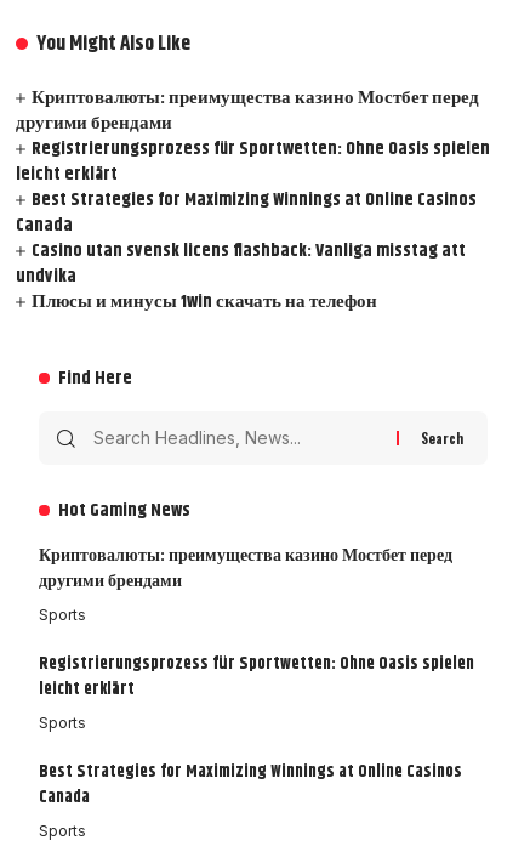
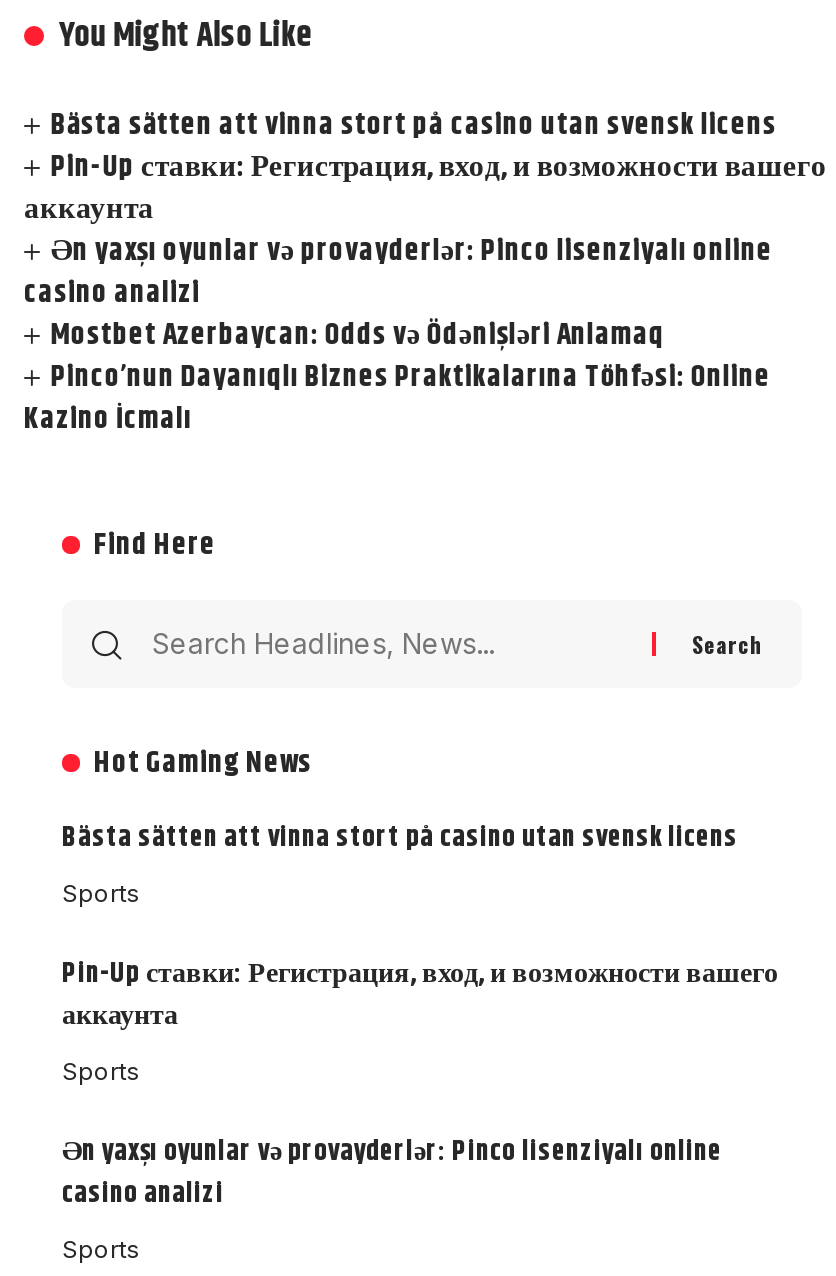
[16,84,490,316] Криптовалюты: преимущества казино Мостбет перед | другими брендами | Registrierungsprozess für Sportwetten: Ohne Oasis spielen | leicht erklärt | Best Strategies for Maximizing Winnings at Online Casinos | Canada | Casino utan svensk licens flashback: Vanliga misstag att | undvika | Плюсы и минусы 1win скачать на телефон -> [24,102,827,442] Bästa sätten att vinna stort på casino utan svensk licens | Pin-Up ставки: Регистрация, вход, и возможности вашего | аккаунта | Ən yaxşı oyunlar və provayderlər: Pinco lisenziyalı online | casino analizi | Mostbet Azerbaycan: Odds və Ödənişləri Anlamaq | Pinco’nun Dayanıqlı Biznes Praktikalarına Töhfəsi: Online | Kazino İcmalı
[39,543,452,595] Криптовалюты: преимущества казино Мостбет перед | другими брендами -> [62,816,738,860] Bästa sätten att vinna stort på casino utan svensk licens
[39,651,474,703] Registrierungsprozess für Sportwetten: Ohne Oasis spielen | leicht erklärt -> [62,952,778,1038] Pin-Up ставки: Регистрация, вход, и возможности вашего | аккаунта
[39,759,462,811] Best Strategies for Maximizing Winnings at Online Casinos | Canada -> [62,1130,722,1216] Ən yaxşı oyunlar və provayderlər: Pinco lisenziyalı online | casino analizi

